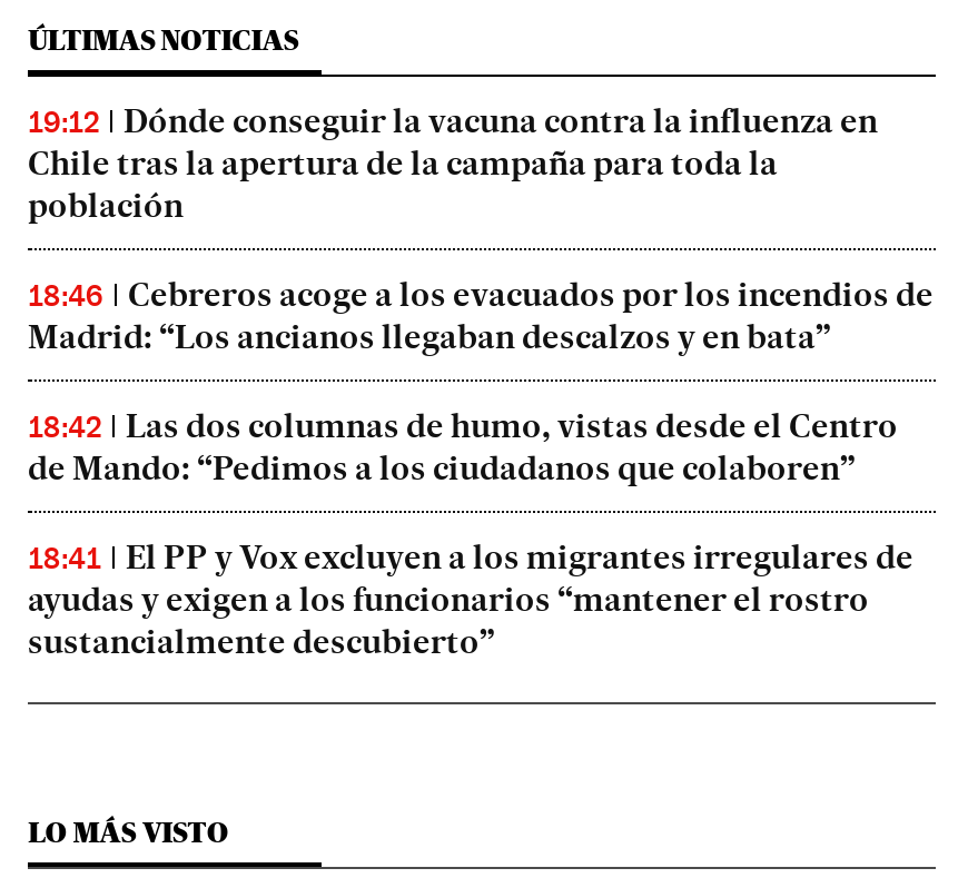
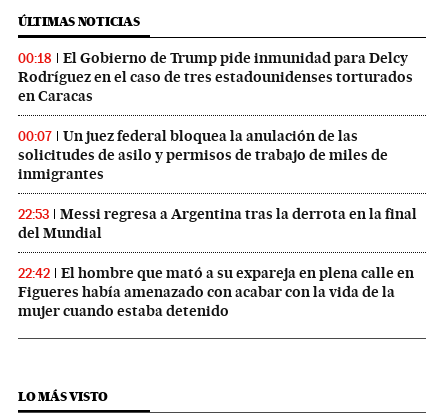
[28,101,878,226] 19:12 | Dónde conseguir la vacuna contra la influenza en | Chile tras la apertura de la campaña para toda la | población -> [18,49,413,105] 00:18 | El Gobierno de Trump pide inmunidad para Delcy | Rodríguez en el caso de tres estadounidenses torturados | en Caracas
[28,275,934,357] 18:46 | Cebreros acoge a los evacuados por los incendios de | Madrid: “Los ancianos llegaban descalzos y en bata” -> [18,127,388,183] 00:07 | Un juez federal bloquea la anulación de las | solicitudes de asilo y permisos de trabajo de miles de | inmigrantes
[28,406,898,489] 18:42 | Las dos columnas de humo, vistas desde el Centro | de Mando: “Pedimos a los ciudadanos que colaboren” -> [18,205,417,242] 22:53 | Messi regresa a Argentina tras la derrota en la final | del Mundial
[28,537,913,662] 18:41 | El PP y Vox excluyen a los migrantes irregulares de | ayudas y exigen a los funcionarios “mantener el rostro | sustancialmente descubierto” -> [18,264,414,320] 22:42 | El hombre que mató a su expareja en plena calle en | Figueres había amenazado con acabar con la vida de la | mujer cuando estaba detenido

